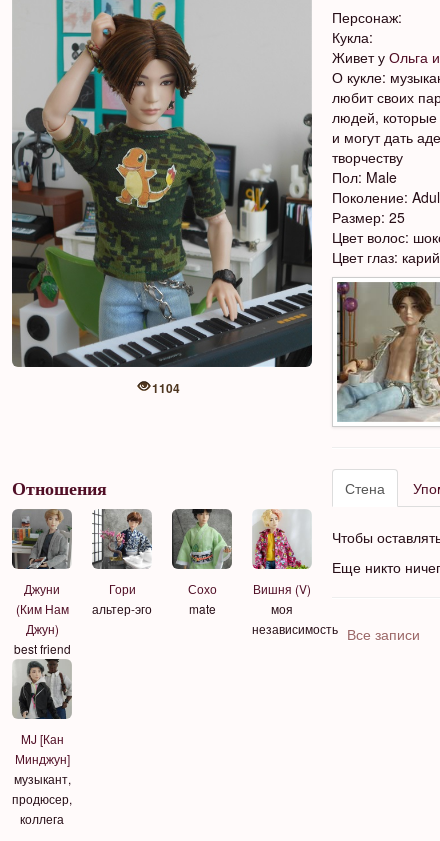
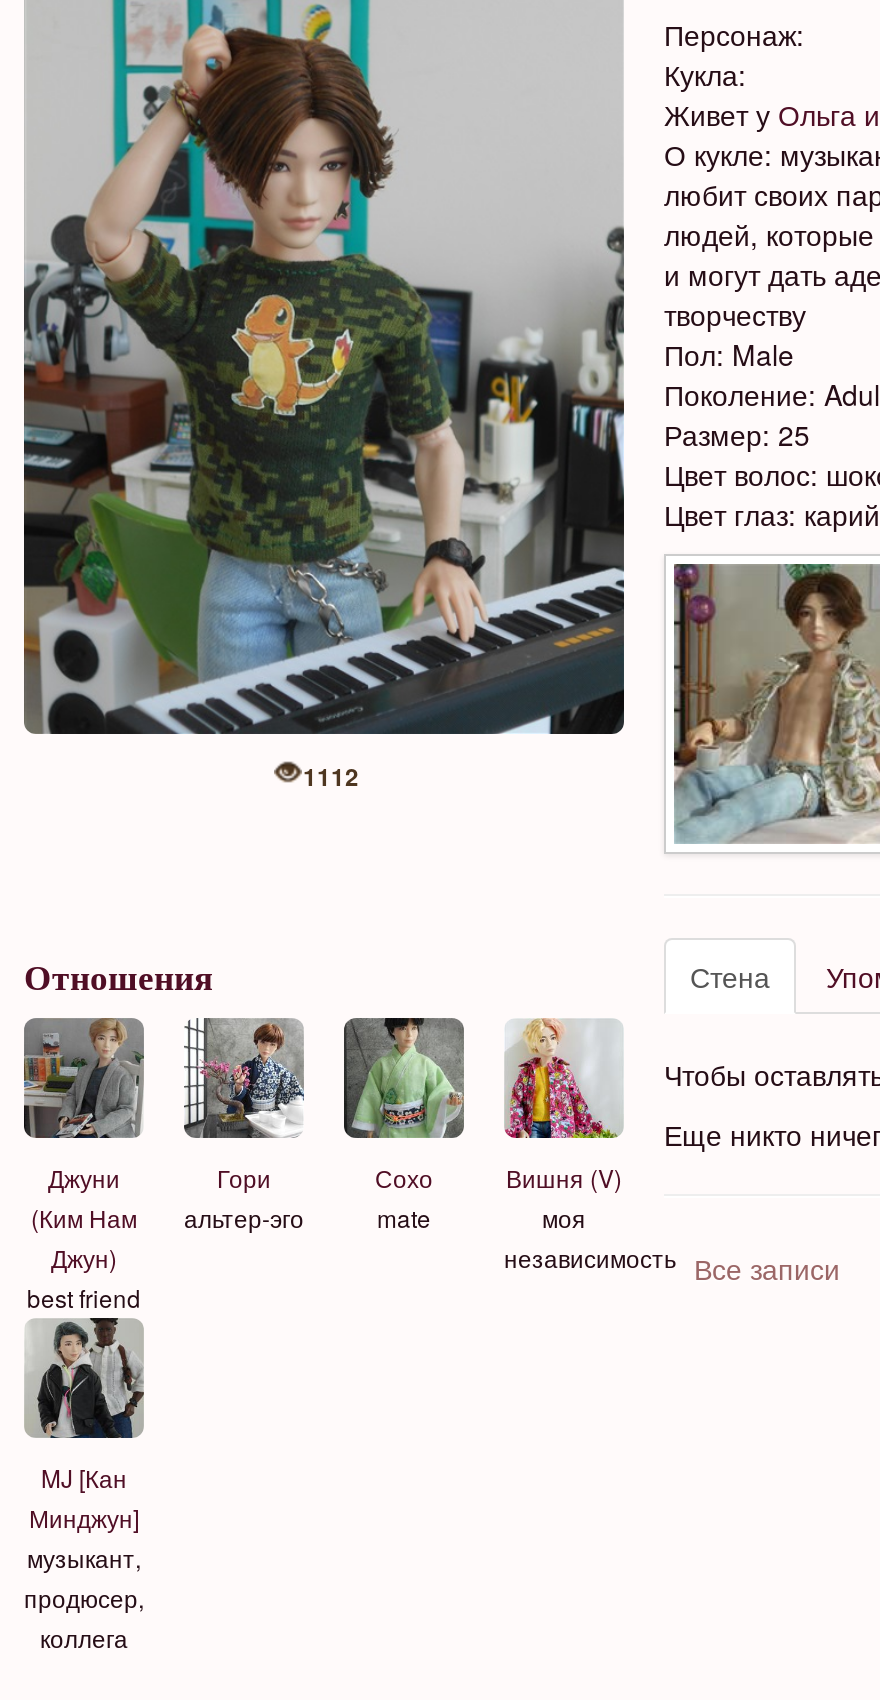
[151,379,179,397] 1104 -> [303,758,359,794] 1112

